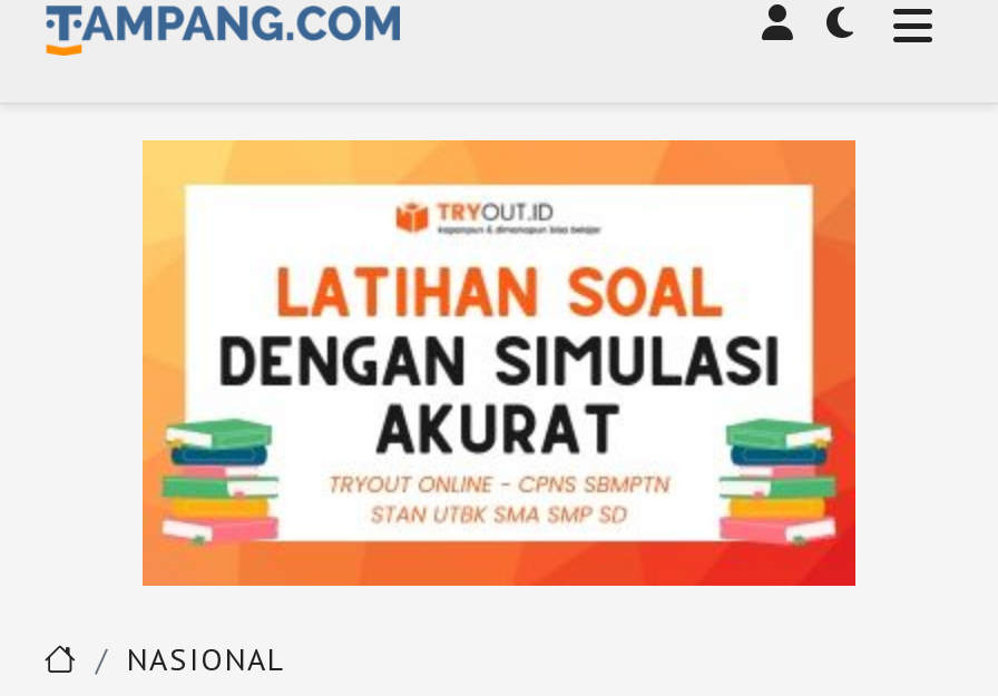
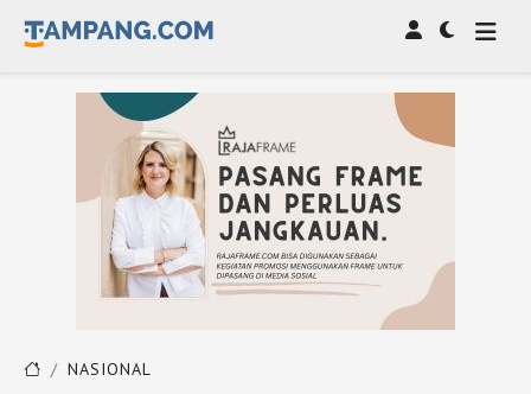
[140,138,858,588] [image] -> [76,91,456,330] [image]

